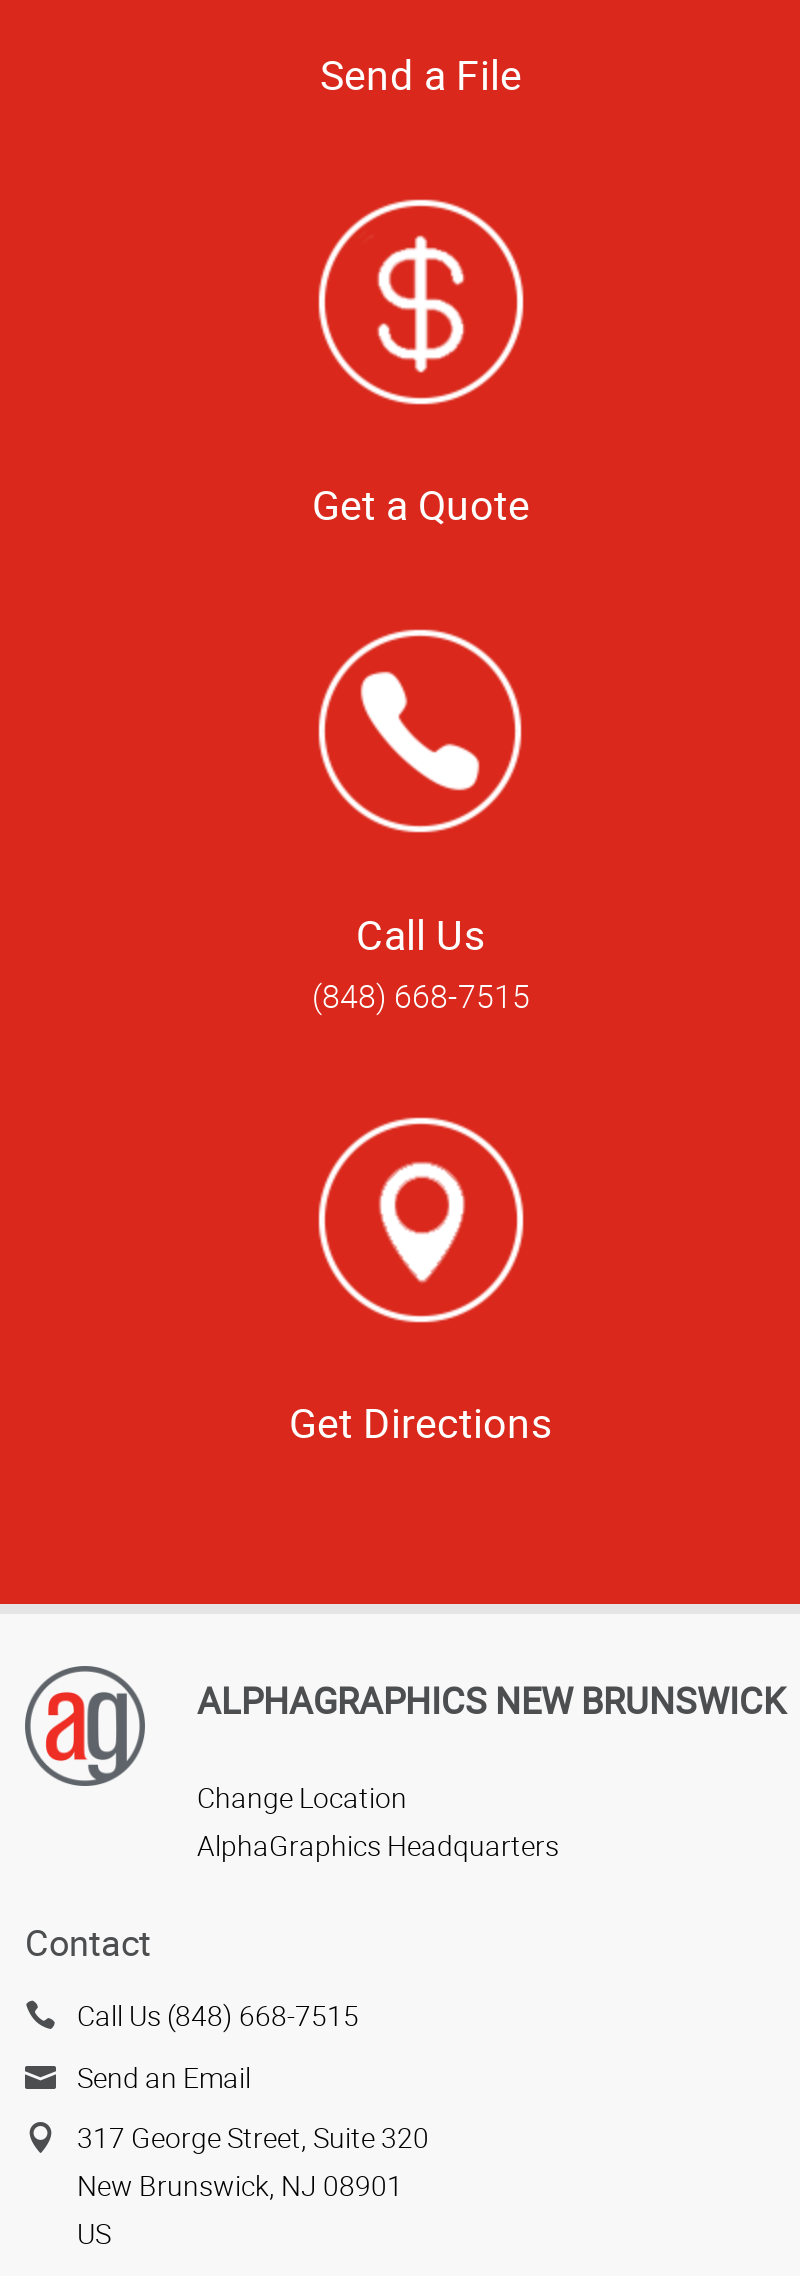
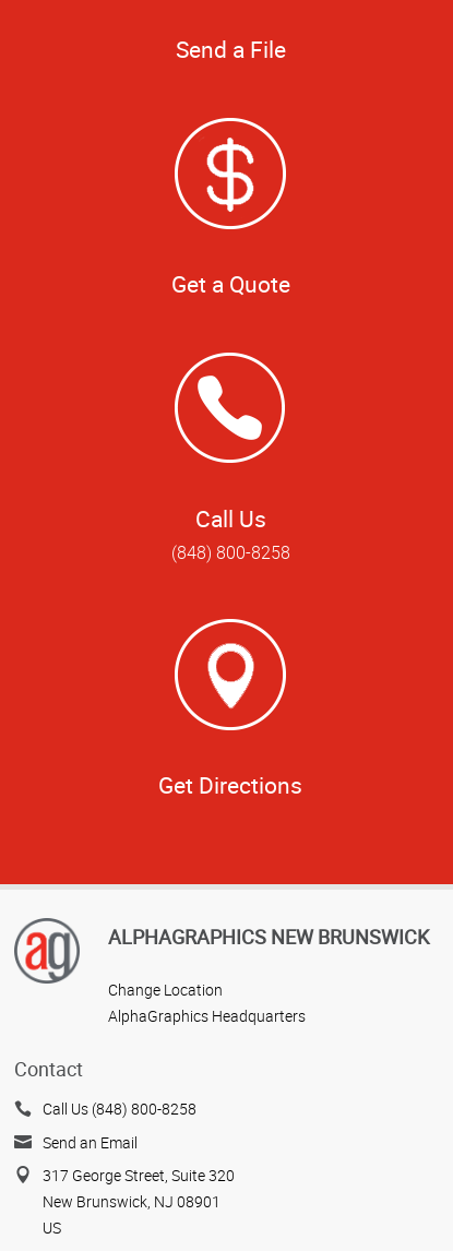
[312,974,530,1018] (848) 668-7515 -> [171,540,290,564] (848) 800-8258
[77,1997,359,2035] Call Us (848) 668-7515 -> [43,1099,196,1119] Call Us (848) 800-8258

